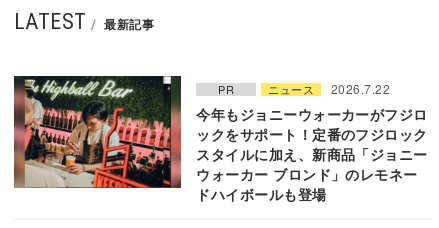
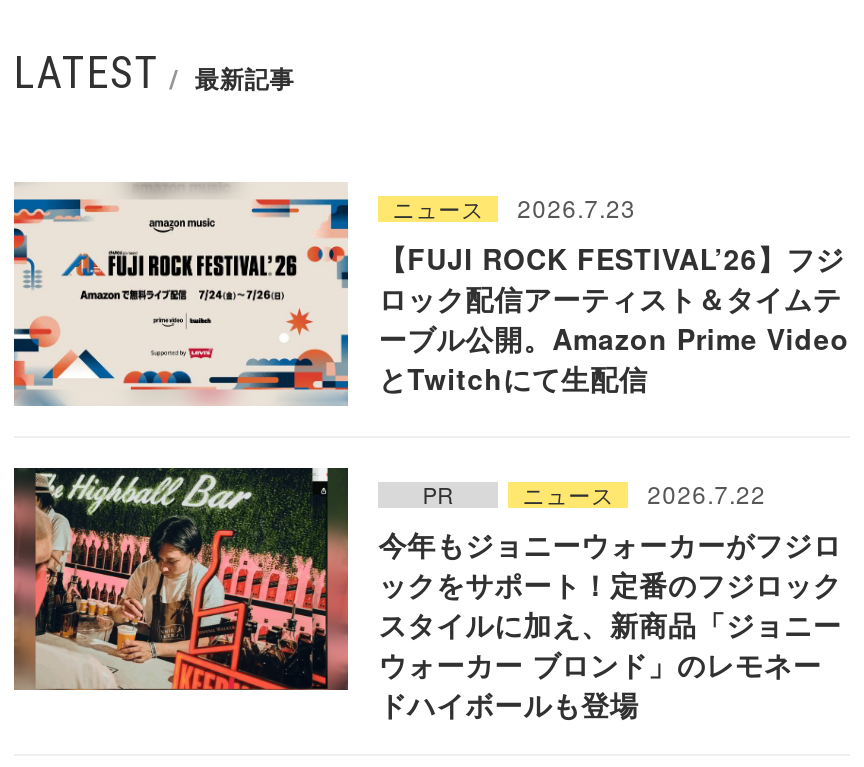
none -> [12,182,849,406] [image] | ニュース | 2026.7.23 | 【FUJI ROCK FESTIVAL’26】フジ | ロック配信アーティスト＆タイムテ | ーブル公開。Amazon Prime Video | とTwitchにて生配信

